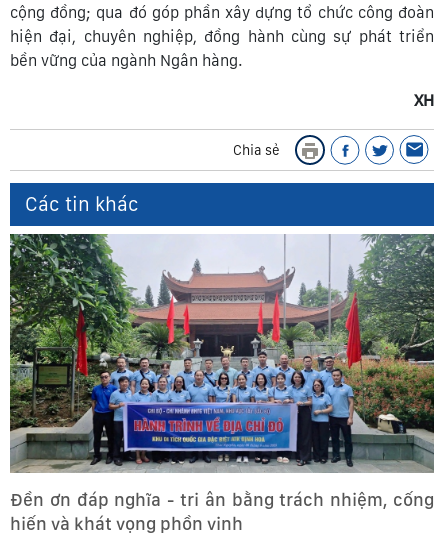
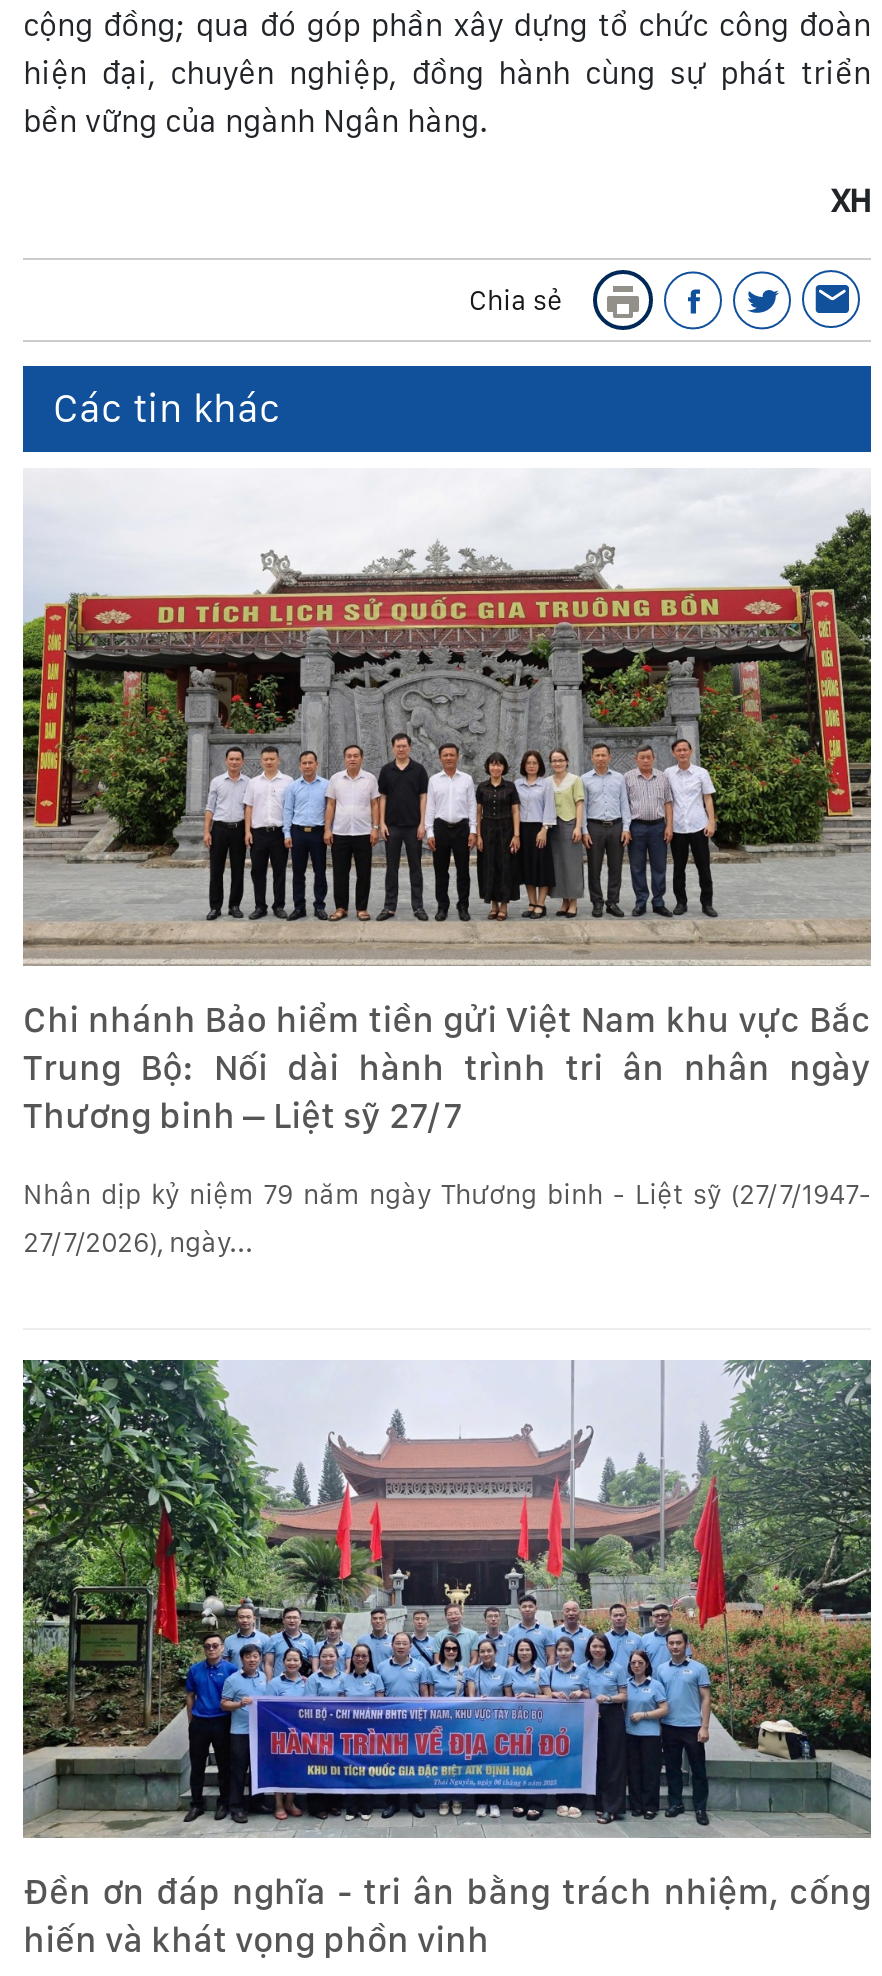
none -> [21,496,873,1259] [image] | Chi nhánh Bảo hiểm tiền gửi Việt Nam khu vực Bắc | Trung Bộ: Nối dài hành trình tri ân nhân ngày | Thương binh – Liệt sỹ 27/7 | Nhân dịp kỷ niệm 79 năm ngày Thương binh - Liệt sỹ (27/7/1947- | 27/7/2026), ngày...

